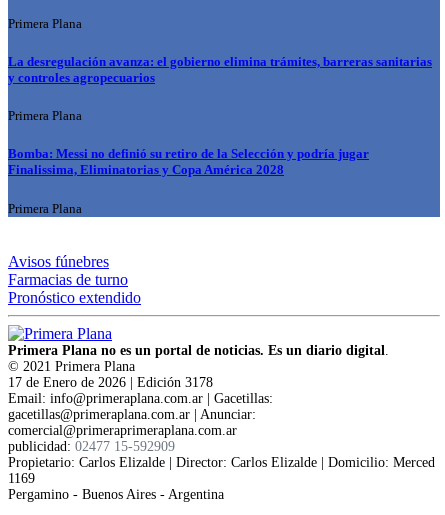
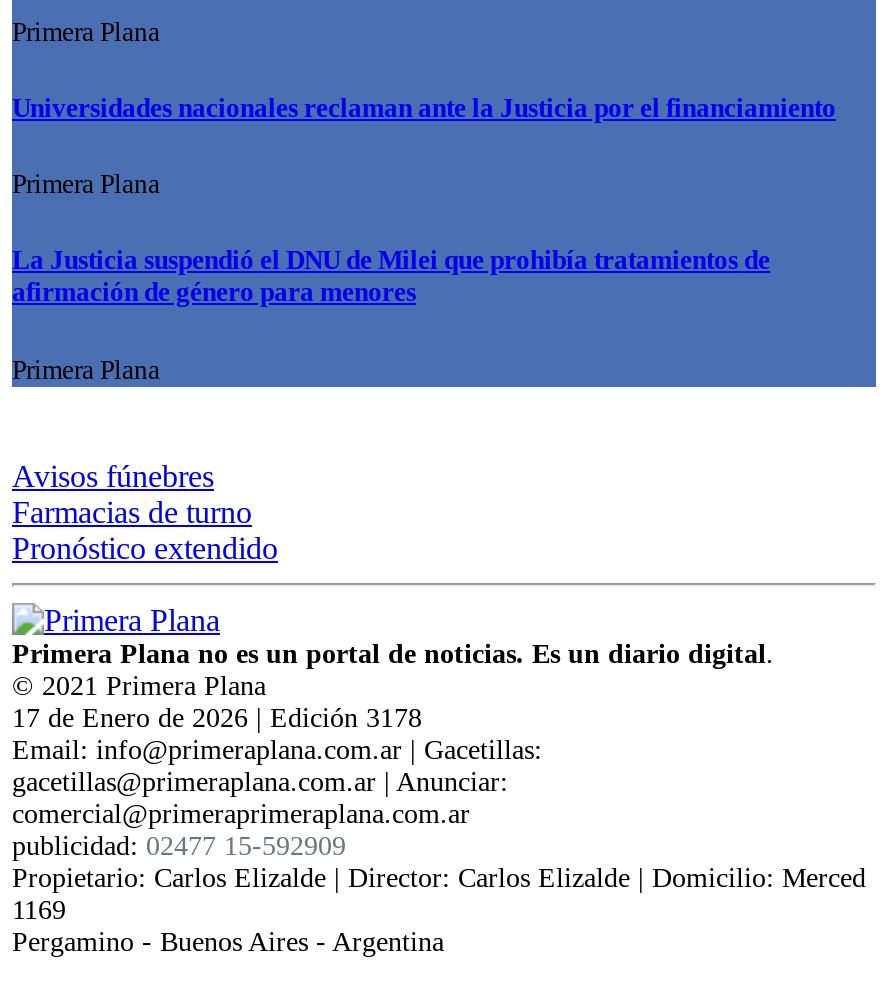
[8,54,432,85] La desregulación avanza: el gobierno elimina trámites, barreras sanitarias | y controles agropecuarios -> [12,93,836,123] Universidades nacionales reclaman ante la Justicia por el financiamiento
[8,146,369,177] Bomba: Messi no definió su retiro de la Selección y podría jugar | Finalissima, Eliminatorias y Copa América 2028 -> [12,246,770,308] La Justicia suspendió el DNU de Milei que prohibía tratamientos de | afirmación de género para menores

